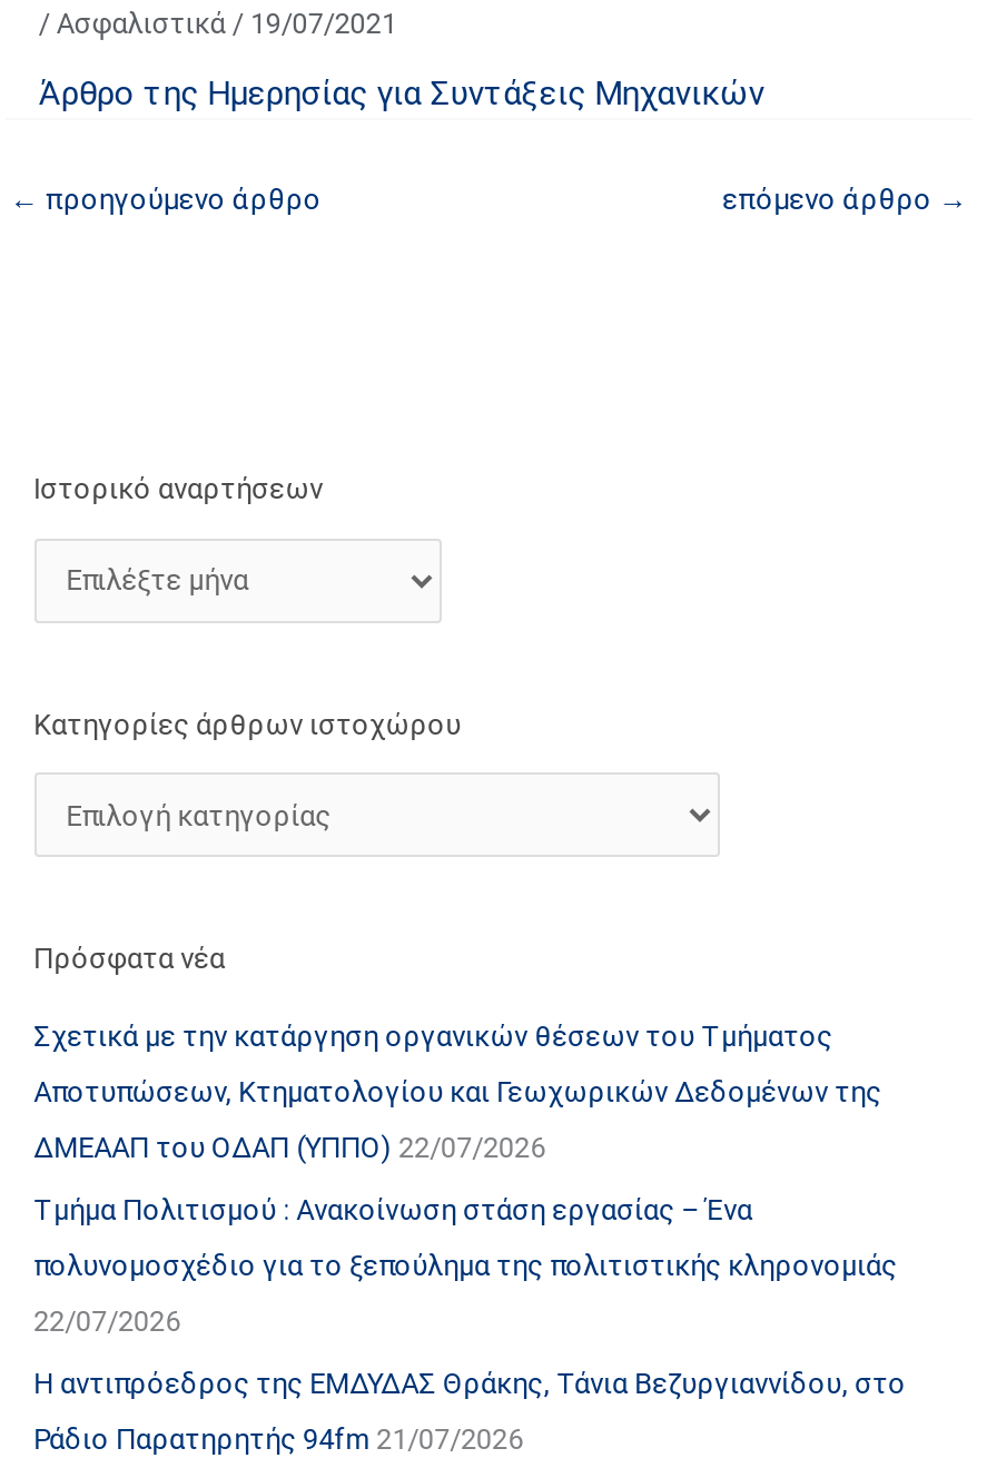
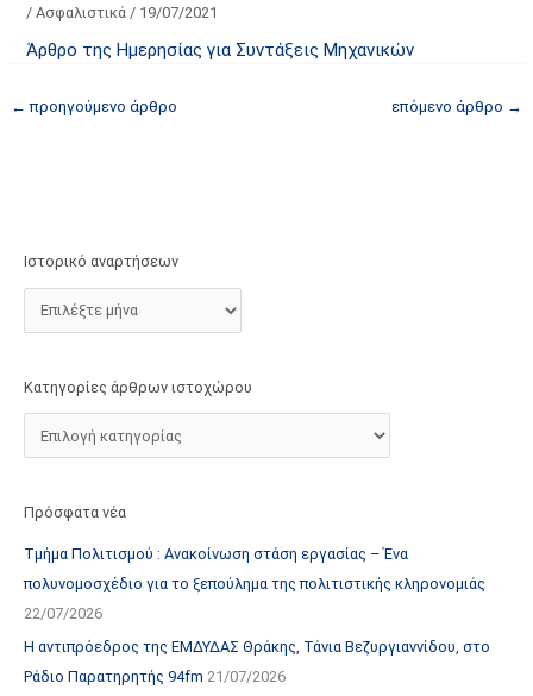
[34,1019,882,1164] Σχετικά με την κατάργηση οργανικών θέσεων του Τμήματος | Αποτυπώσεων, Κτηματολογίου και Γεωχωρικών Δεδομένων της | ΔΜΕΑΑΠ του ΟΔΑΠ (ΥΠΠΟ) 22/07/2026 -> none

